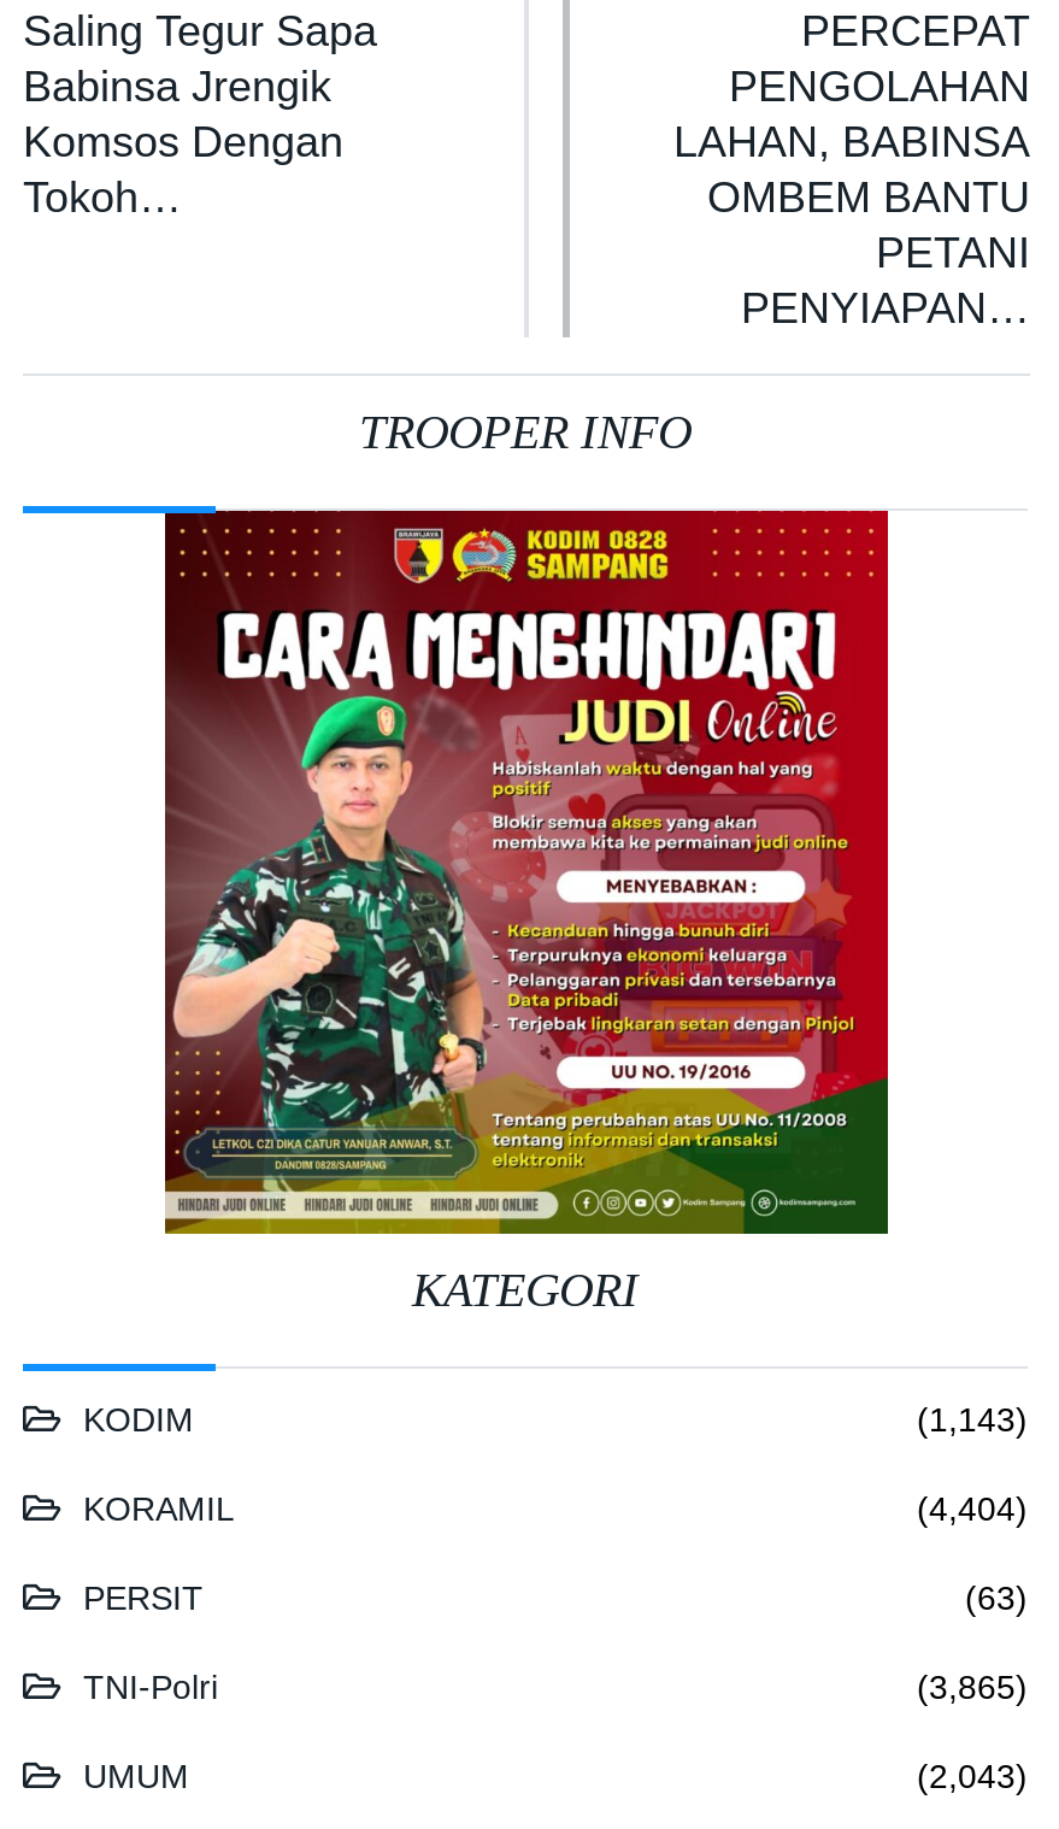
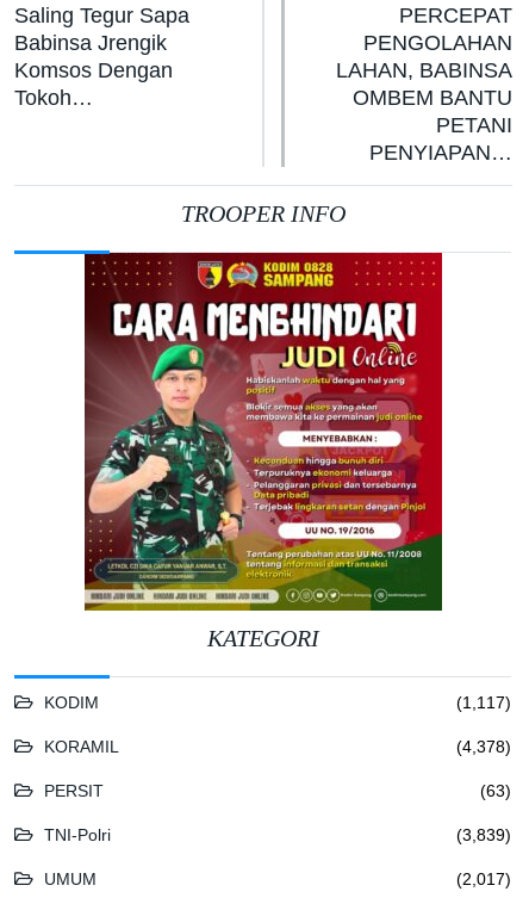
[917,1400,1028,1438] (1,143) -> [456,693,511,712] (1,117)
[917,1489,1028,1528] (4,404) -> [456,737,511,756] (4,378)
[917,1667,1028,1706] (3,865) -> [456,825,511,844] (3,839)
[917,1756,1028,1795] (2,043) -> [456,869,511,888] (2,017)

